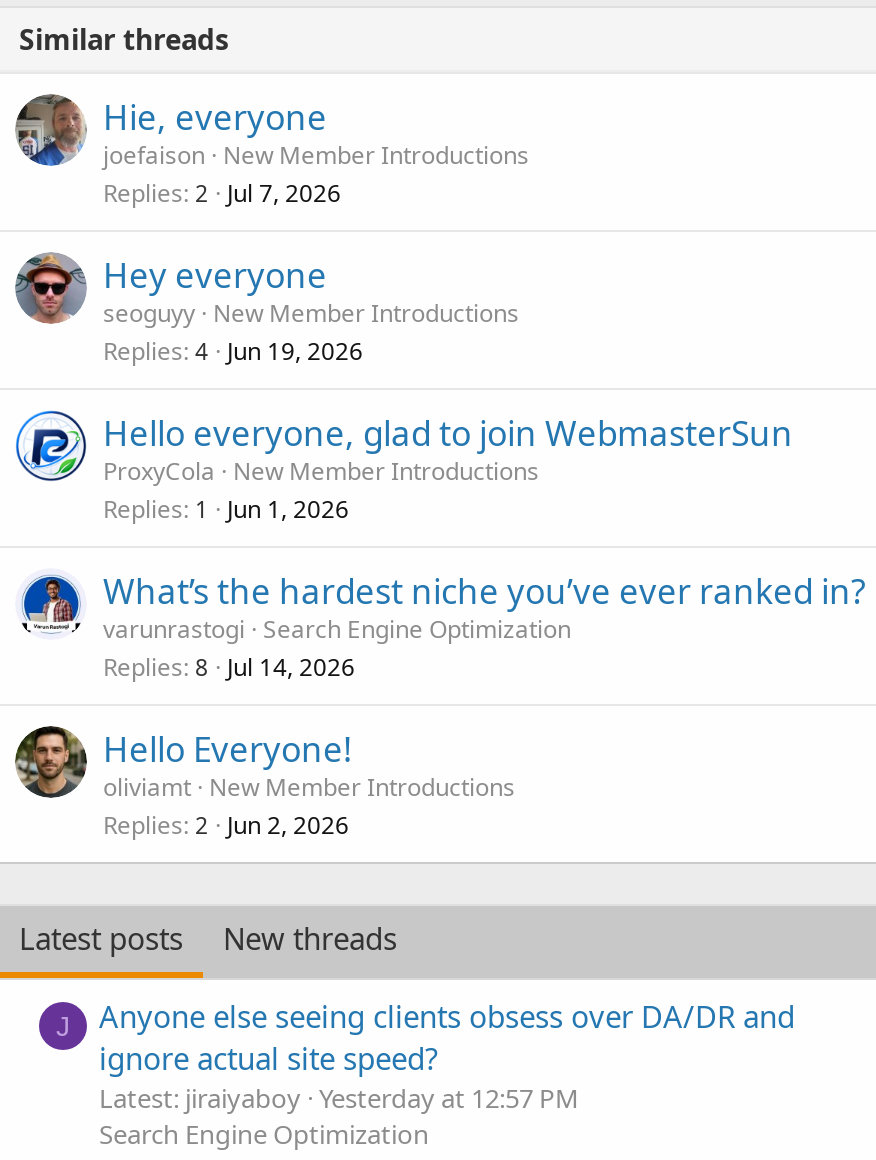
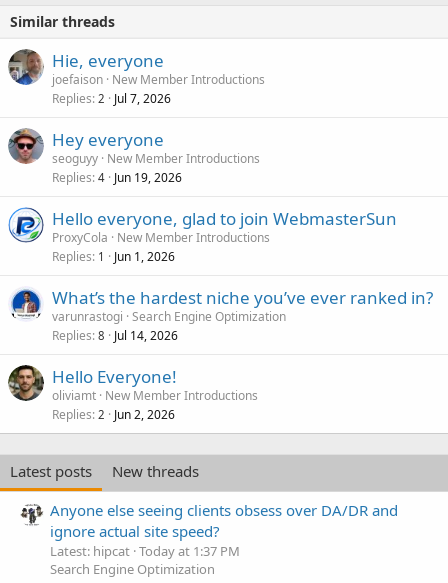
[56,1009,70,1041] J -> none
[99,1080,579,1116] Latest: jiraiyaboy Yesterday at 12:57 PM -> [50,542,240,560] Latest: hipcat Today at 1:37 PM

